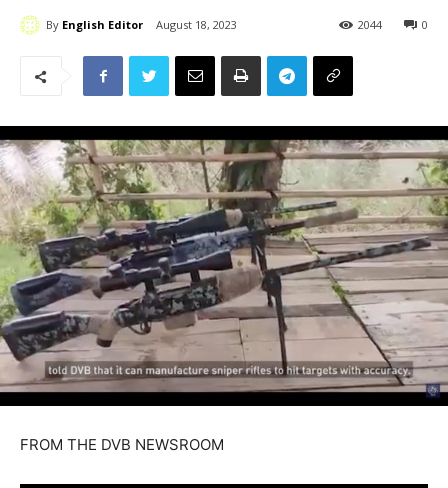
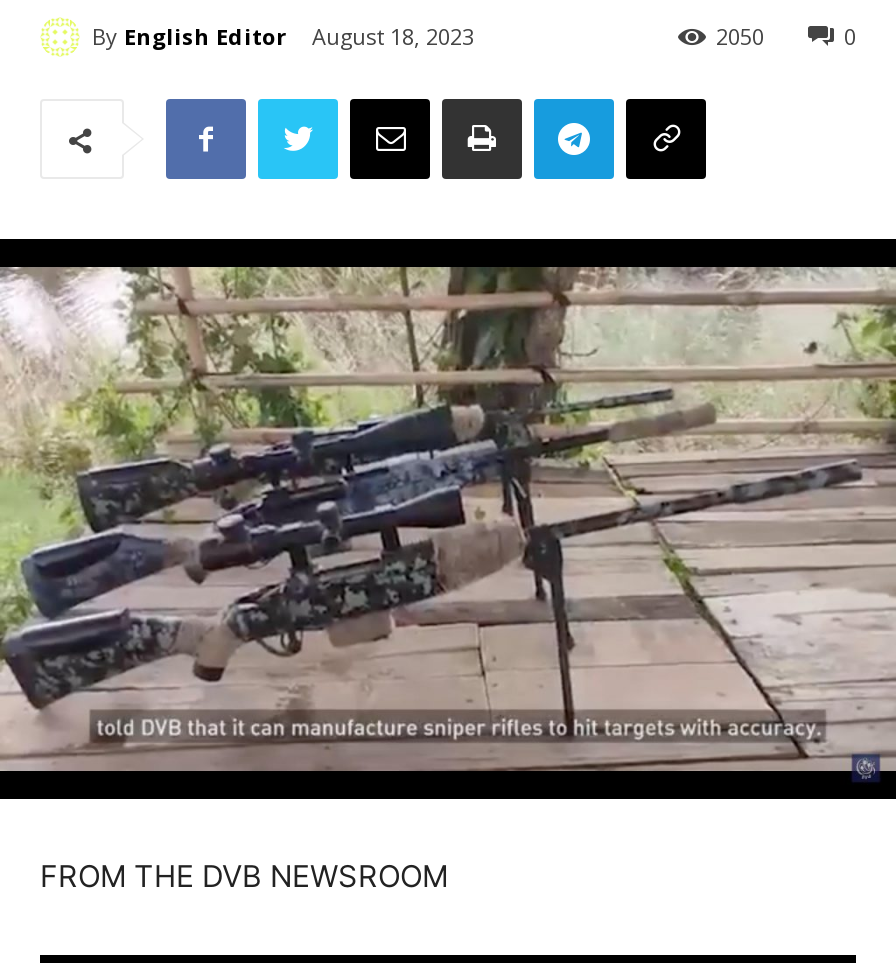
[358,17,382,32] 2044 -> [716,21,764,51] 2050

